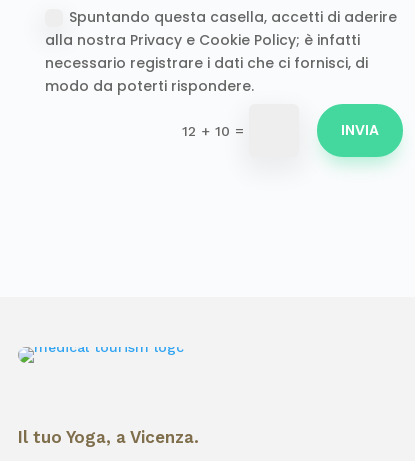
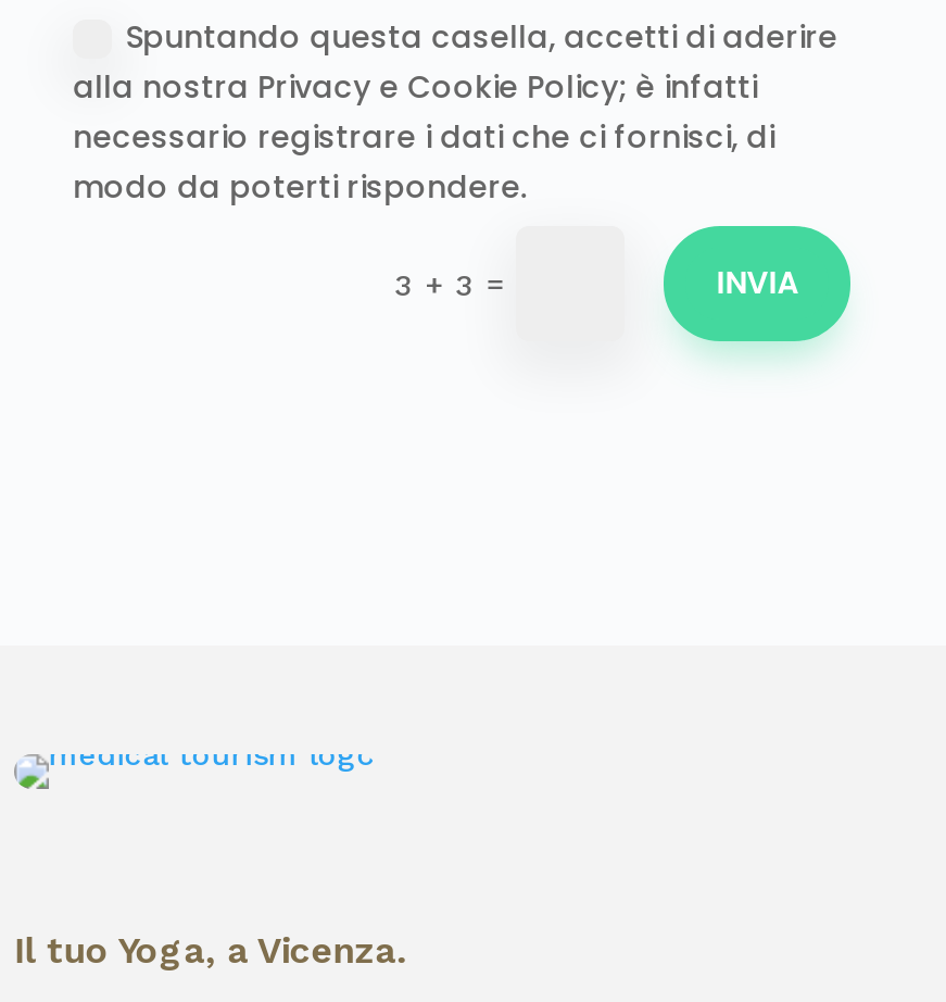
[182,122,249,139] 12 + 10 = -> [395,265,516,301] 3 + 3 =

